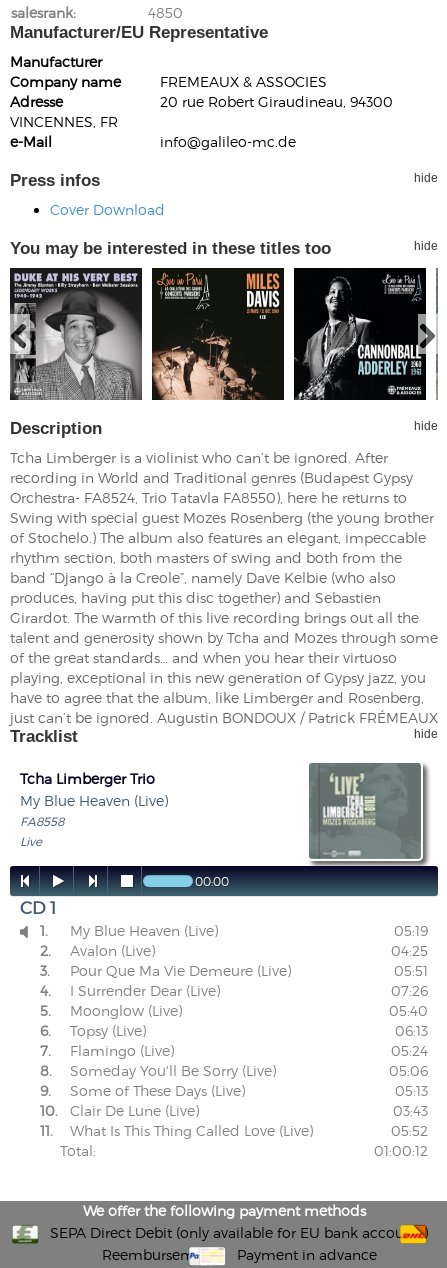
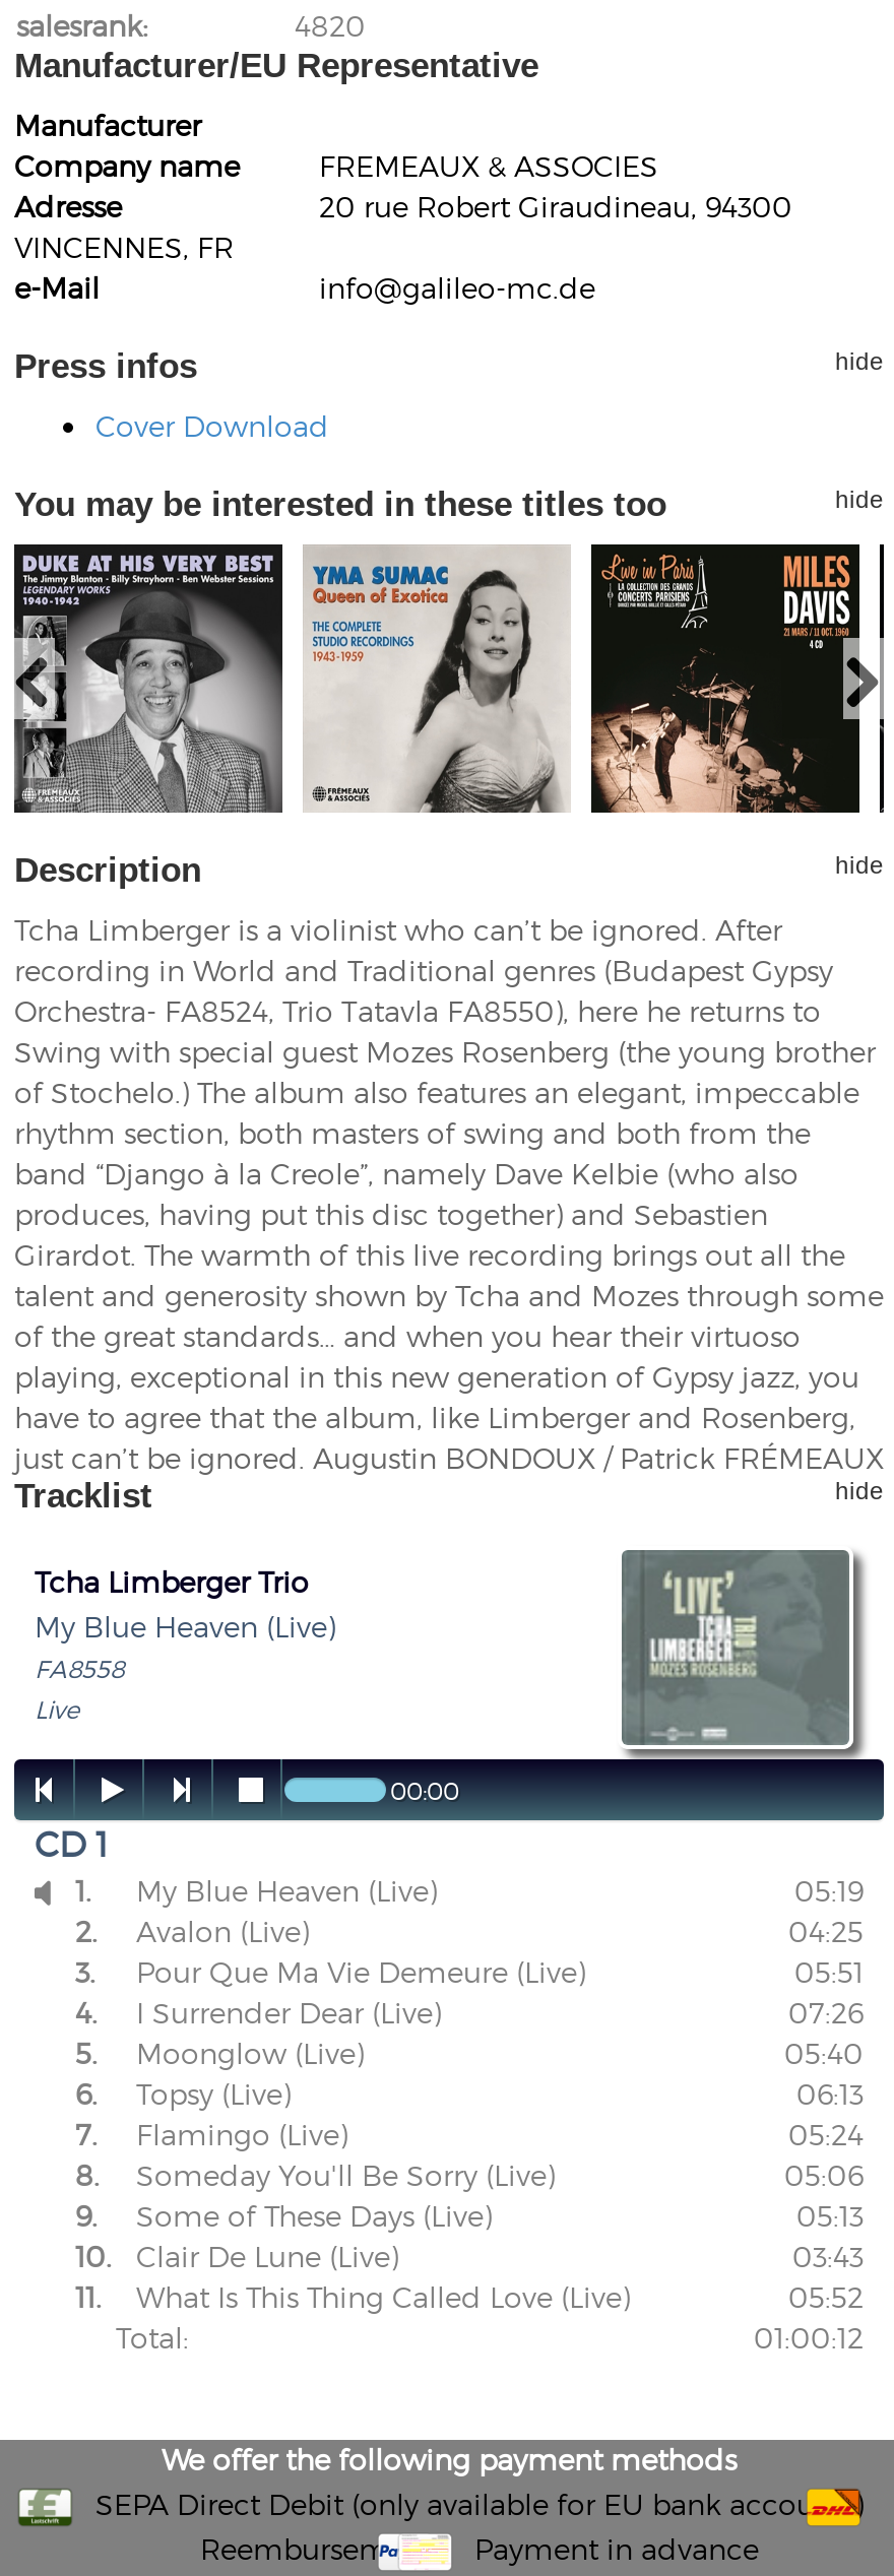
[148,3,183,20] 4850 -> [295,7,366,42] 4820
[151,267,285,401] [image] -> [303,544,571,815] [image]
[294,273,422,401] [image] -> [589,553,853,815] [image]

